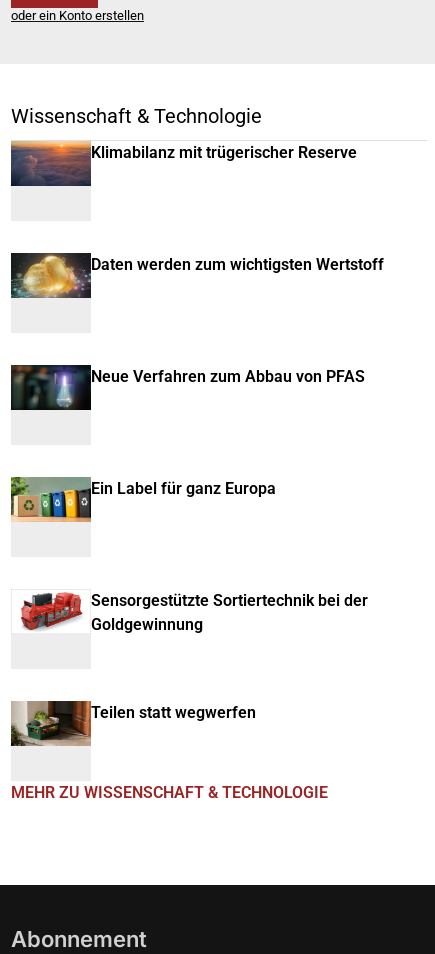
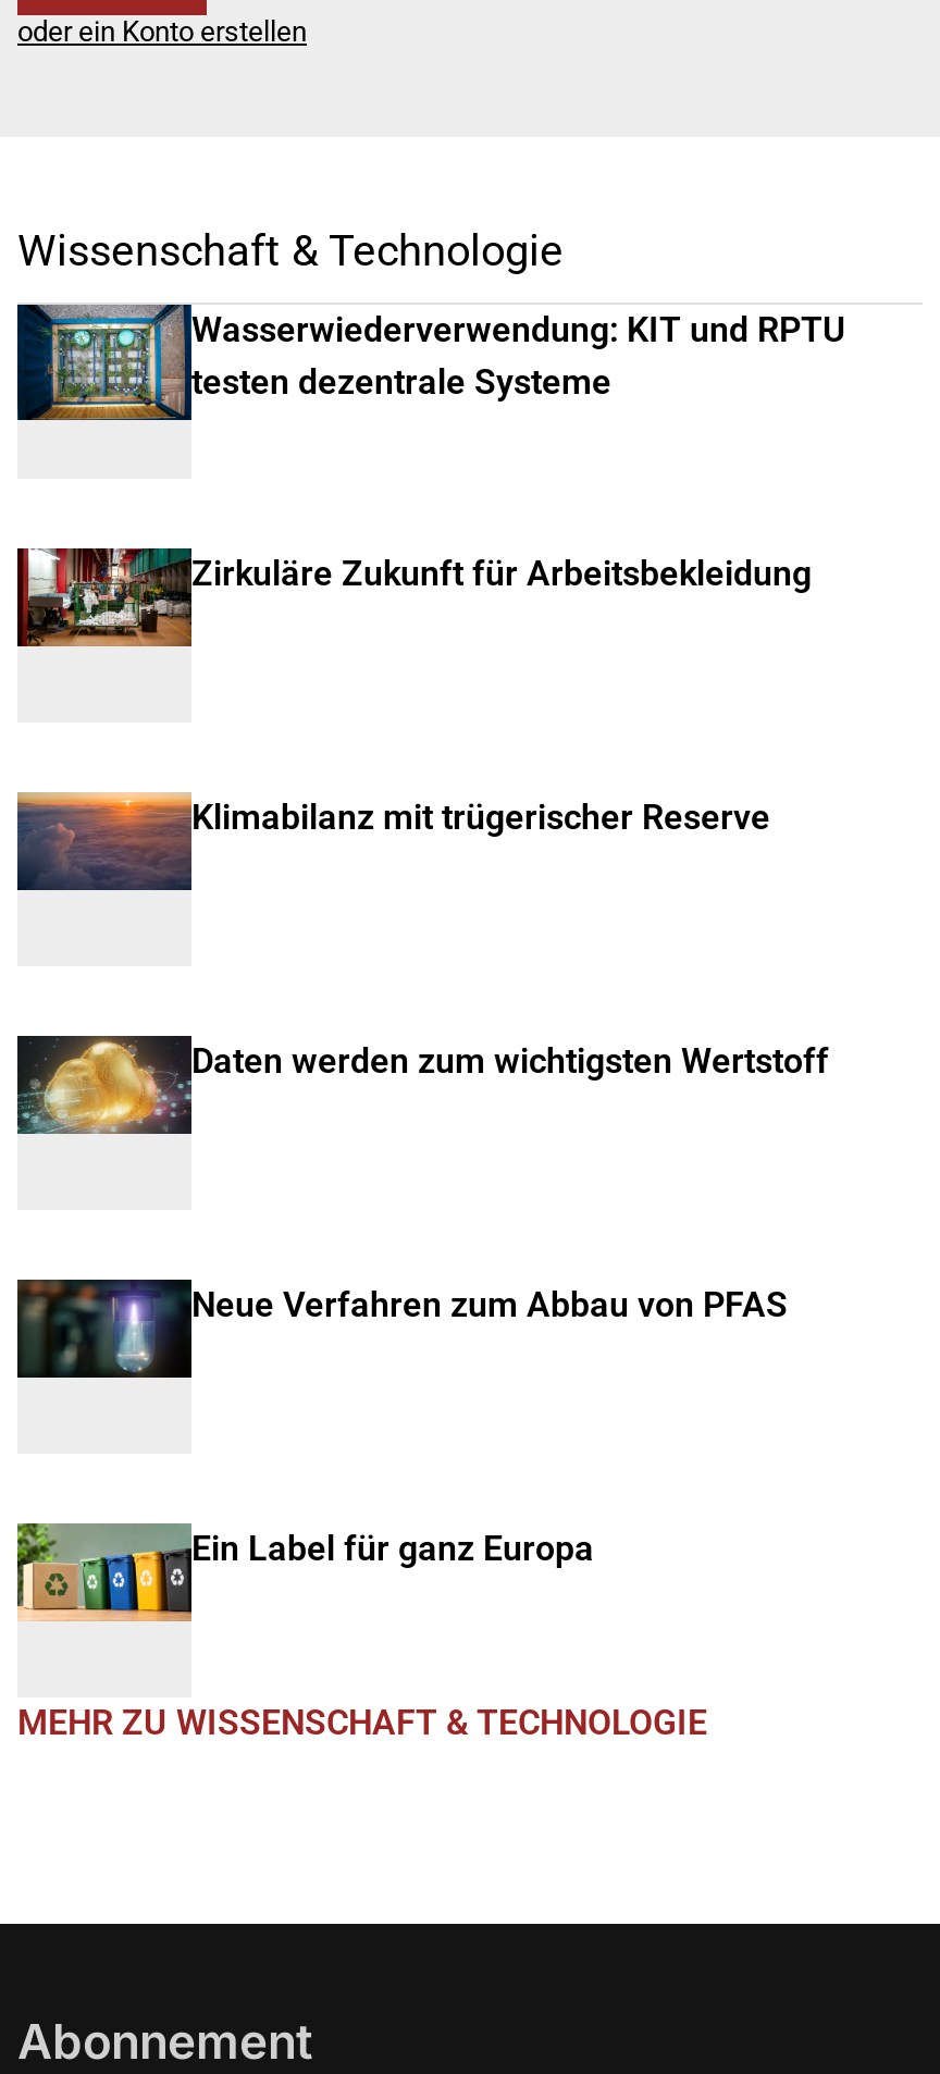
none -> [15,303,846,422] [image] | Wasserwiederverwendung: KIT und RPTU | testen dezentrale Systeme
none -> [17,546,812,649] [image] | Zirkuläre Zukunft für Arbeitsbekleidung
moved [10,141,384,498] -> [15,792,829,1569]: [image] | Klimabilanz mit trügerischer Reserve | Daten werden zum wichtigsten Wertstoff | Neue Verfahren zum Abbau von PFAS | Ein Label für ganz Europa
moved [9,476,90,523] -> [13,1521,189,1624]: [image]
[20,591,368,634] [image] | Sensorgestützte Sortiertechnik bei der | Goldgewinnung -> none
[10,700,256,747] [image] | Teilen statt wegwerfen -> none

